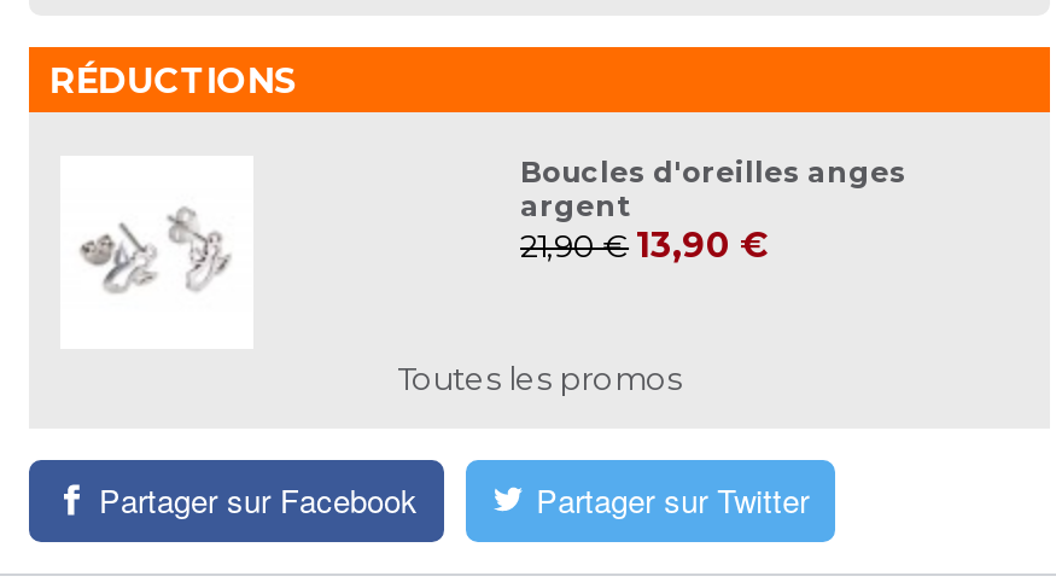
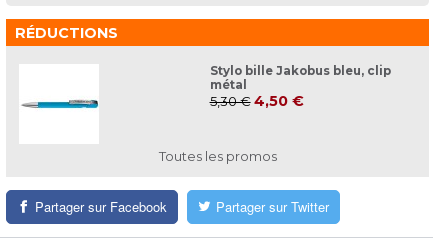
[520,155,906,266] Boucles d'oreilles anges | argent | 21,90 € 13,90 € -> [209,64,390,110] Stylo bille Jakobus bleu, clip | métal | 5,30 € 4,50 €
[72,206,251,293] [image] -> [22,86,99,120] [image]

